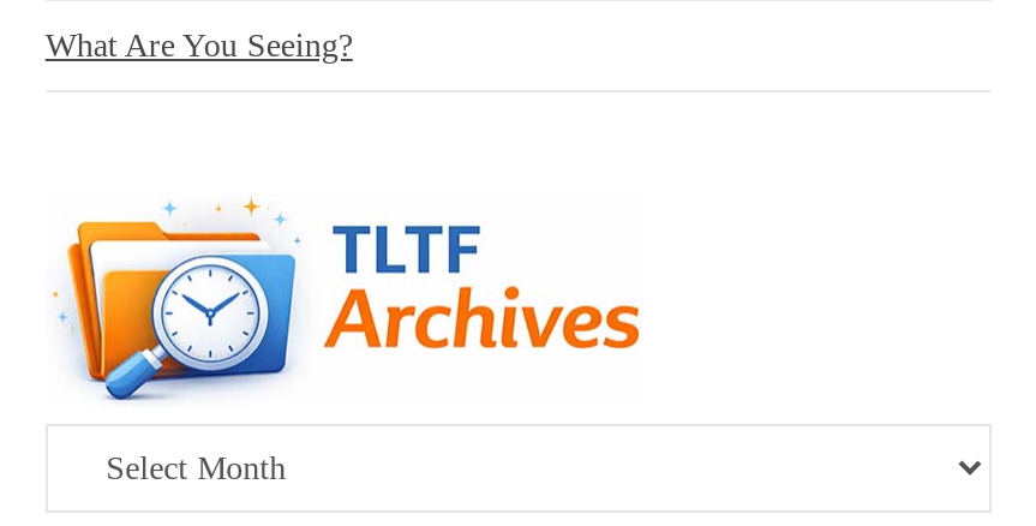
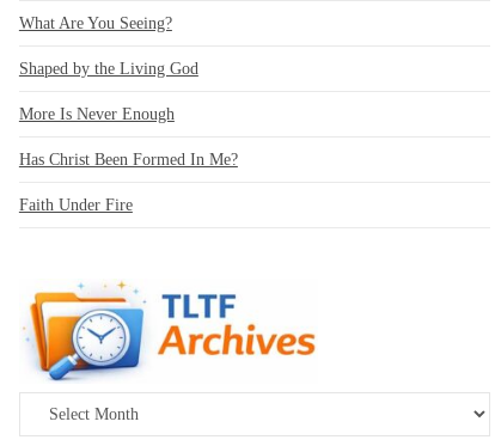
none -> [19,60,238,214] Shaped by the Living God | More Is Never Enough | Has Christ Been Formed In Me? | Faith Under Fire

